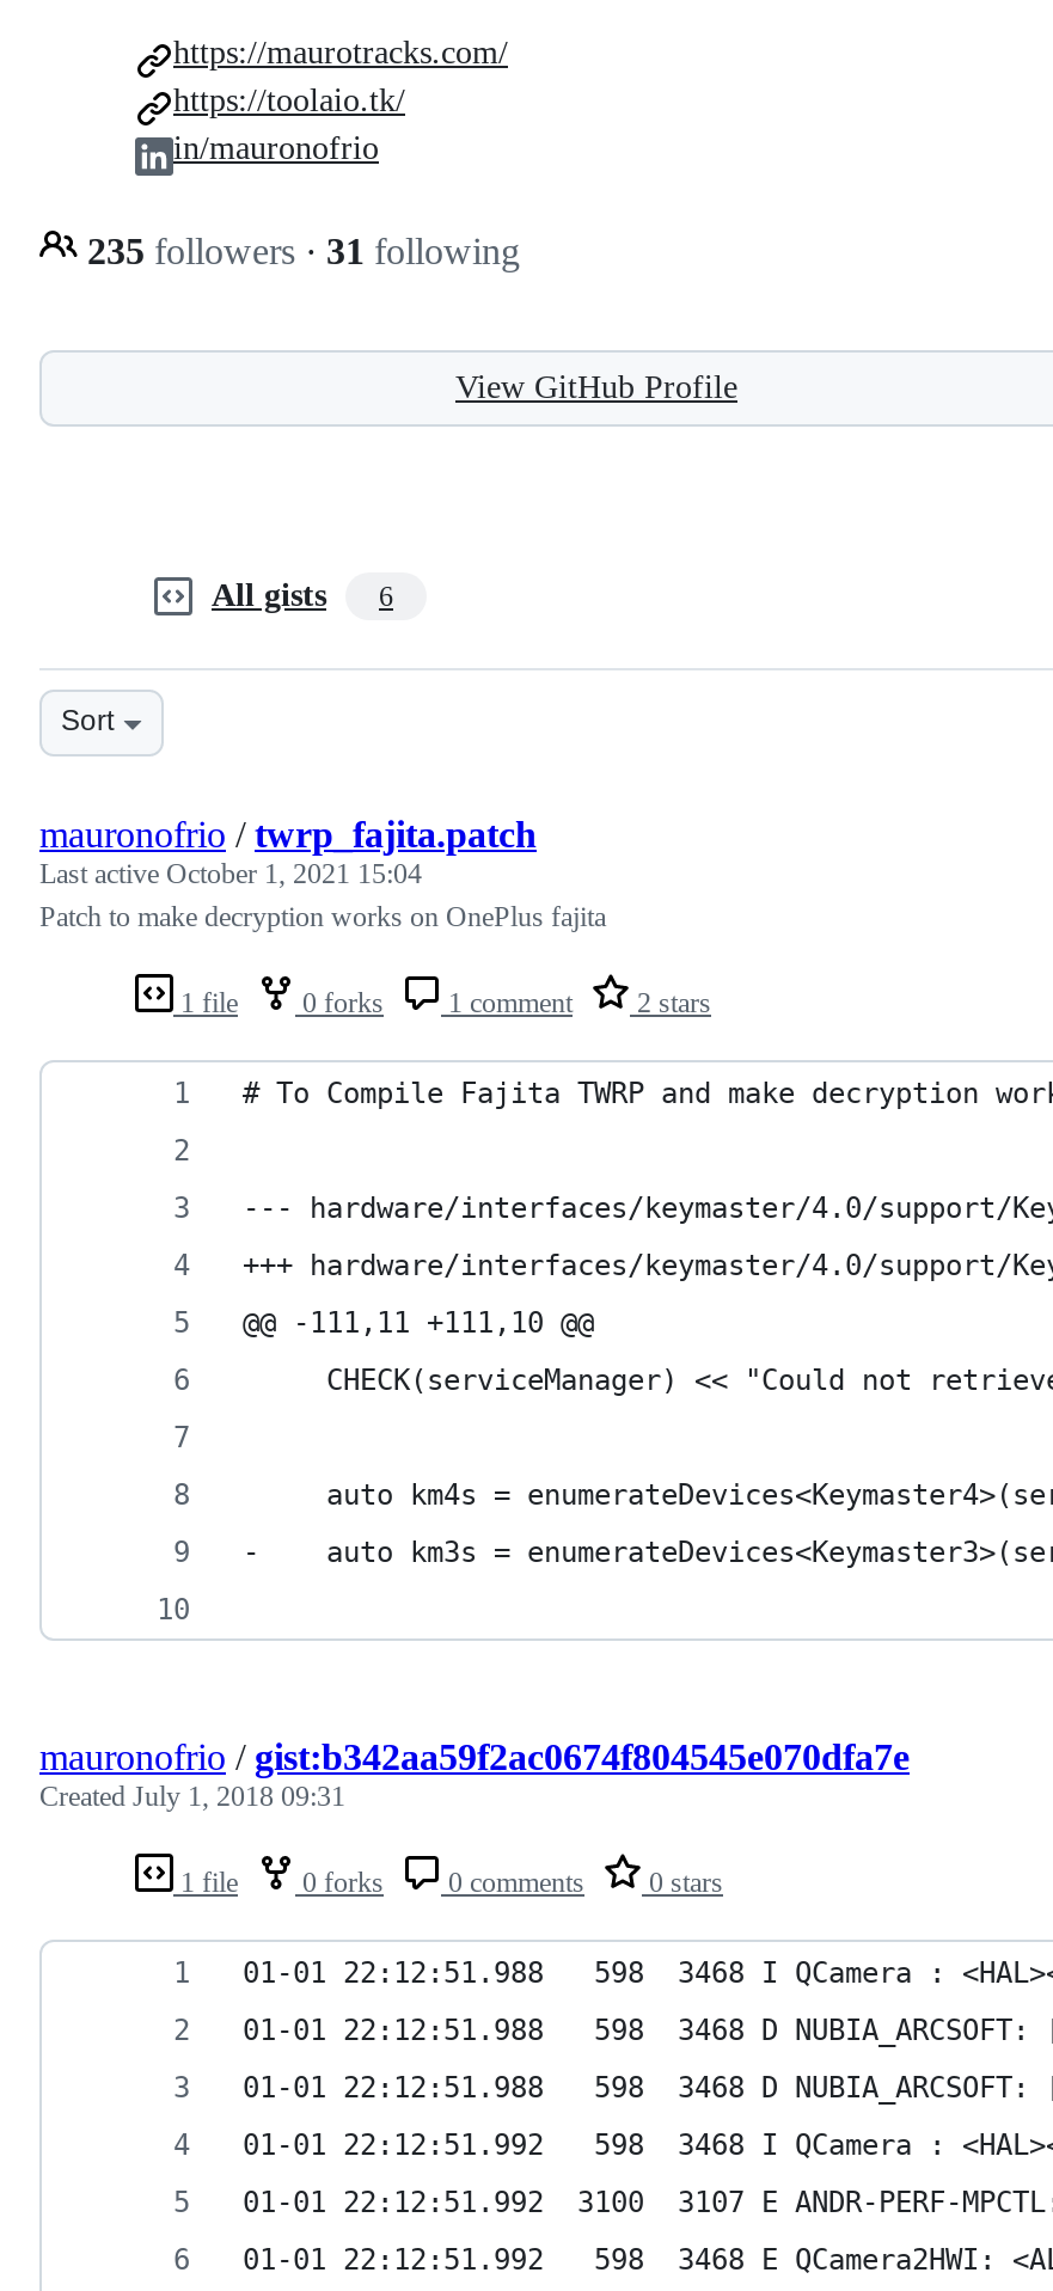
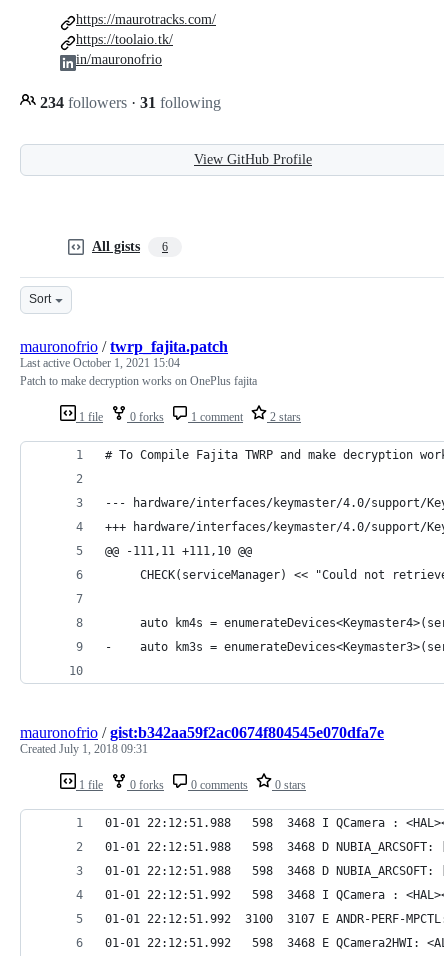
[87,230,520,271] 235 followers · 31 following -> [40,94,221,111] 234 followers · 31 following

